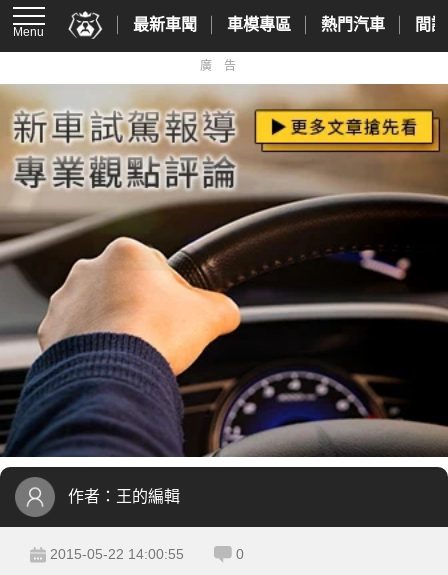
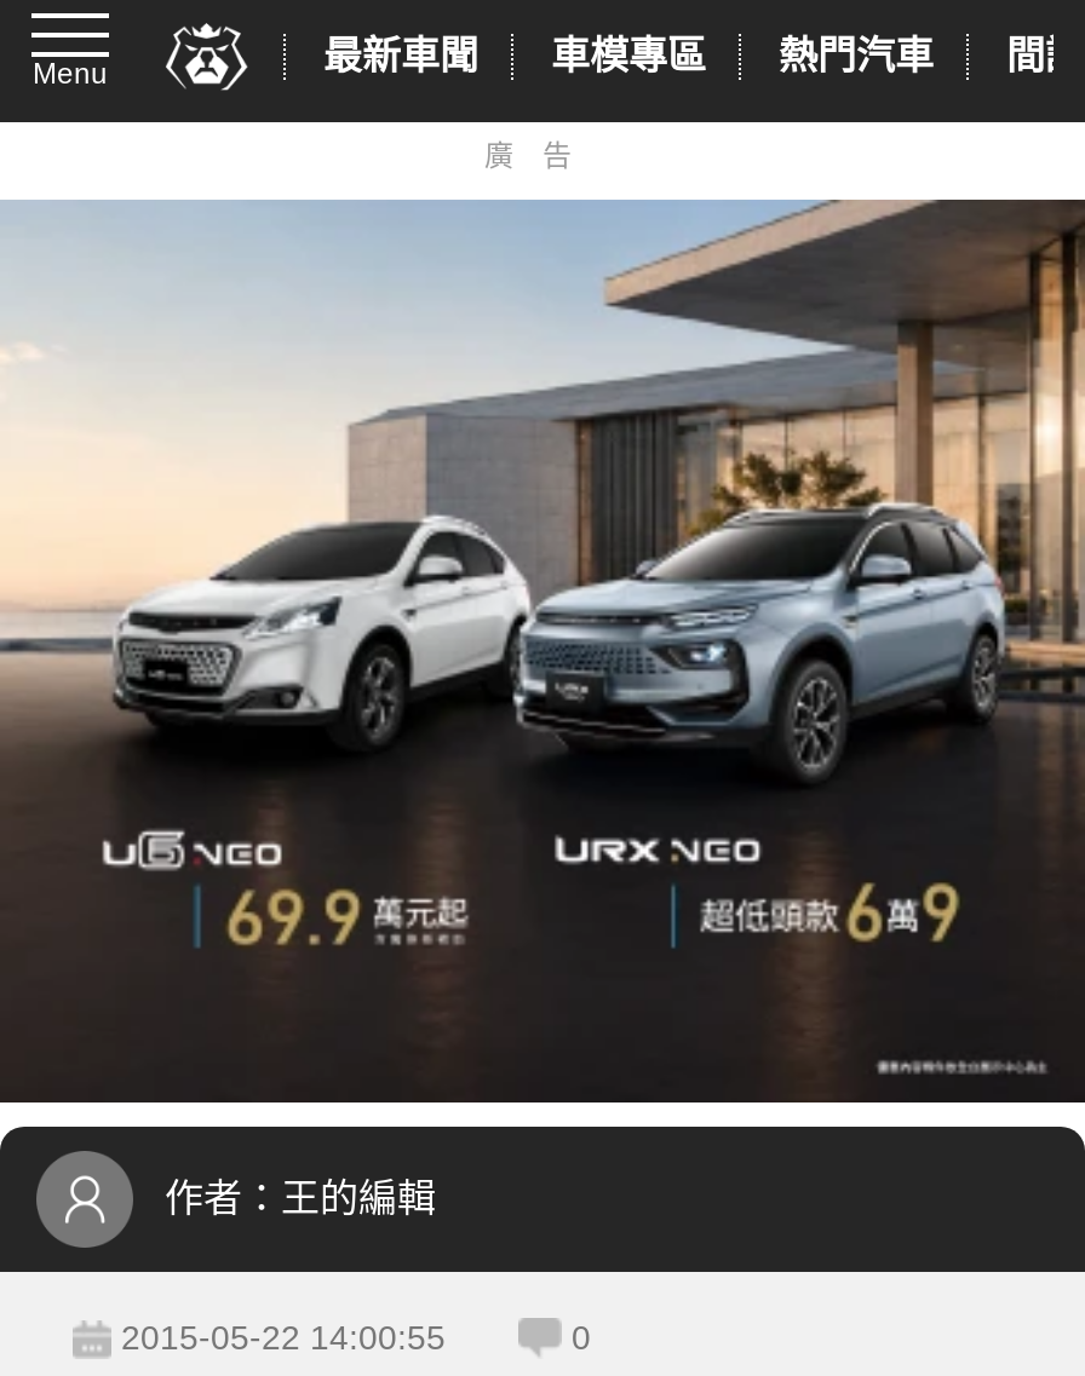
[3,83,445,457] [image] -> [7,197,1078,1102] [image]

